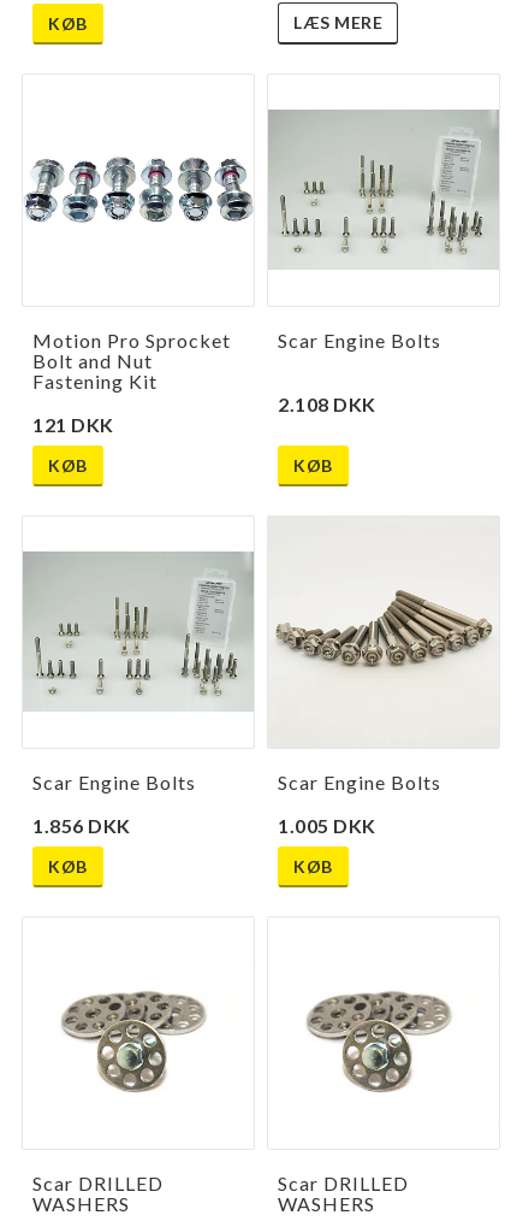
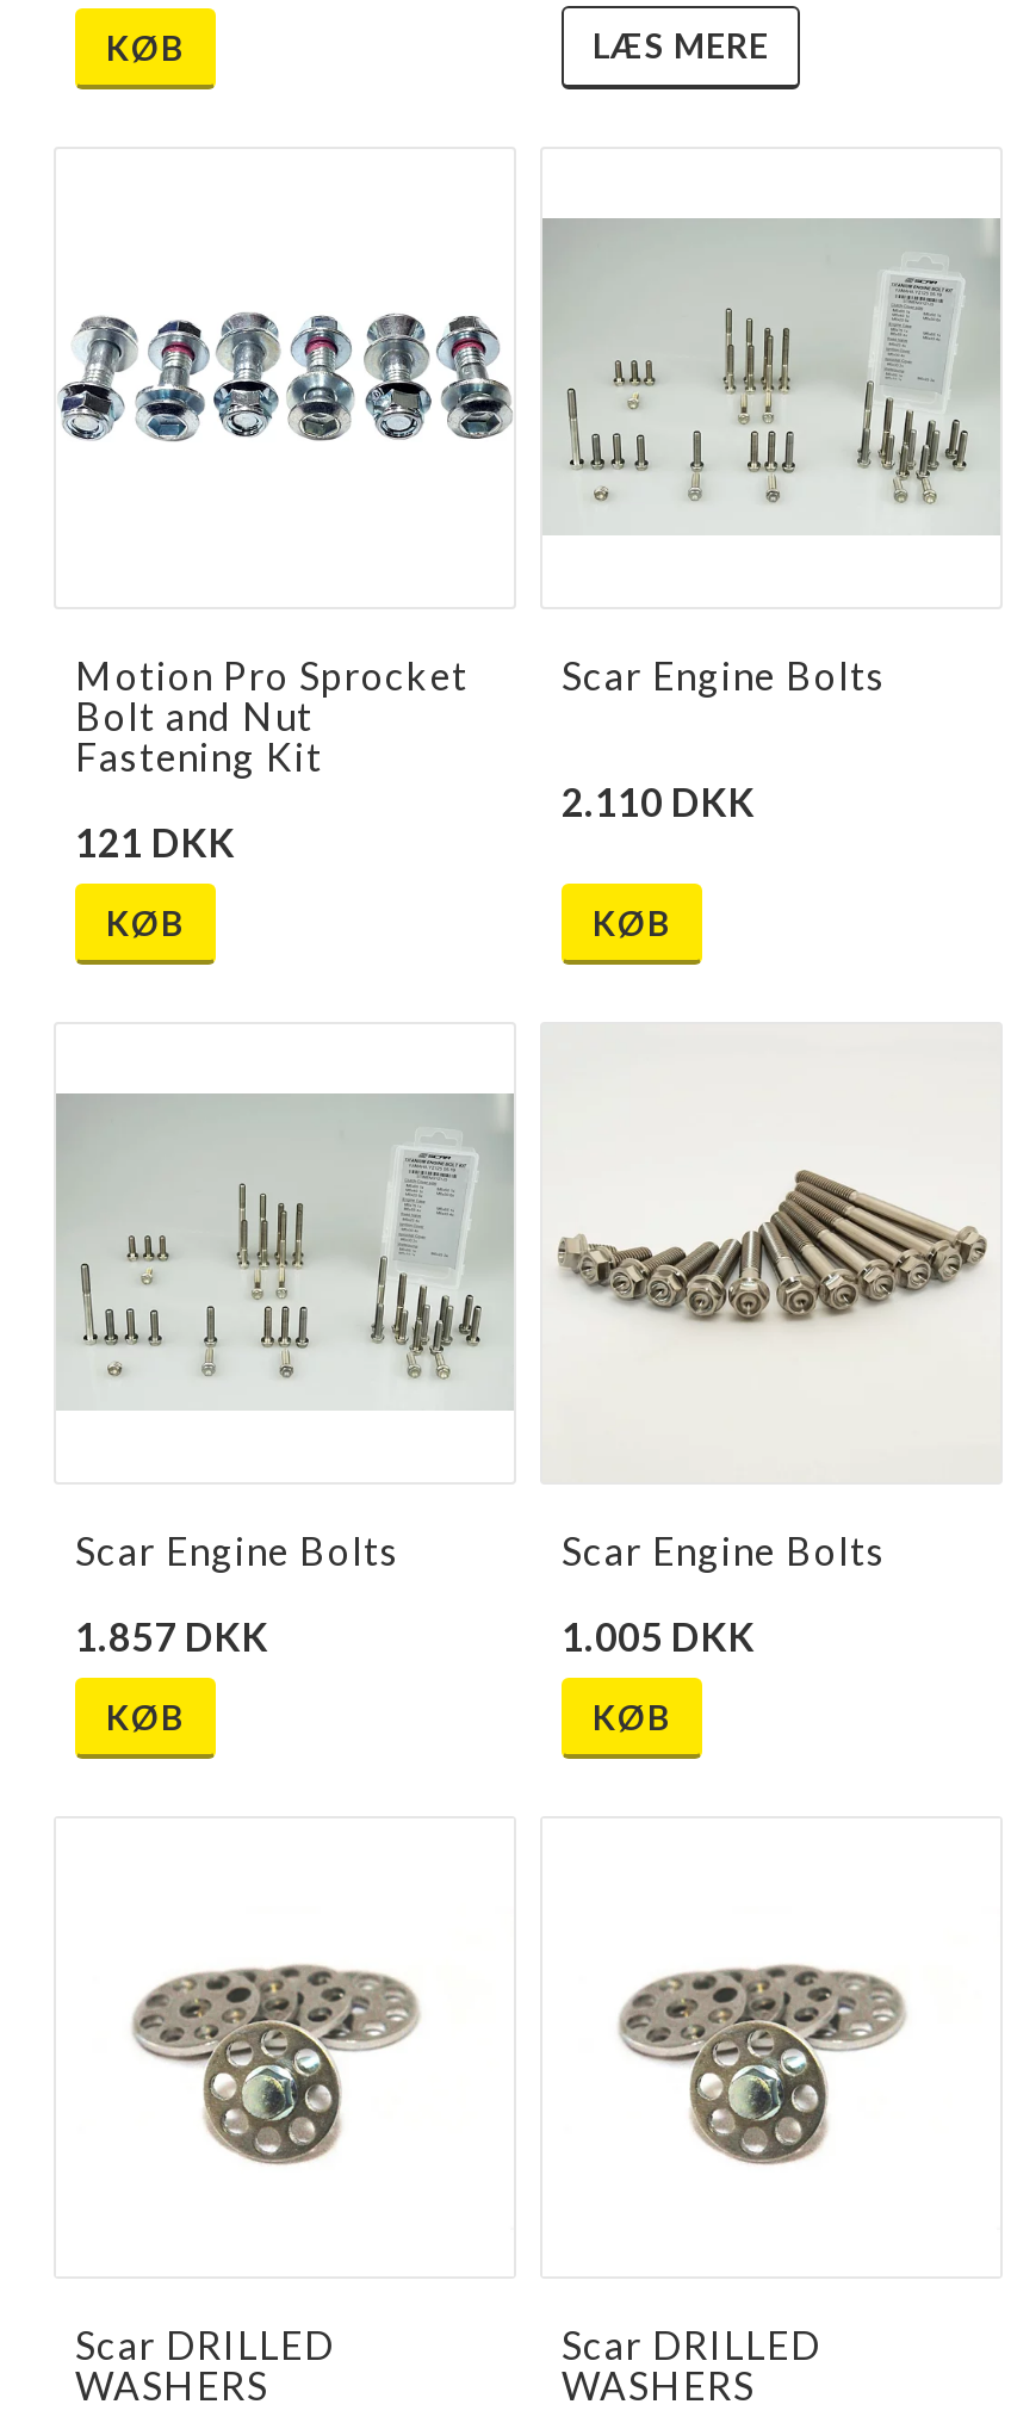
[278,392,376,415] 2.108 DKK -> [562,777,756,823] 2.110 DKK
[32,813,130,836] 1.856 DKK -> [75,1612,269,1657] 1.857 DKK

